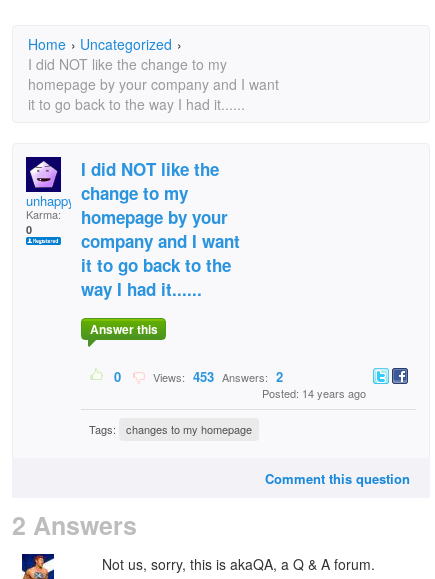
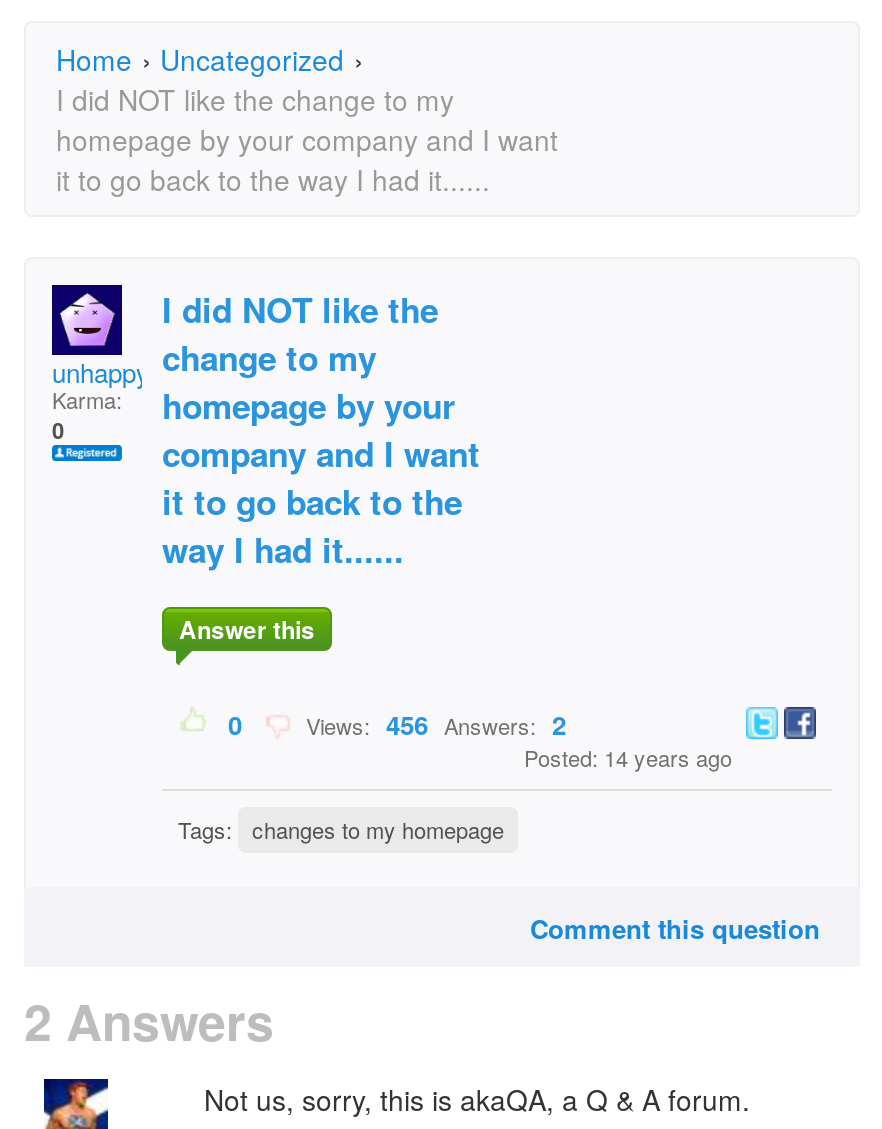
[147,367,283,386] Views: 453 Answers: 2 -> [294,705,566,743] Views: 456 Answers: 2

